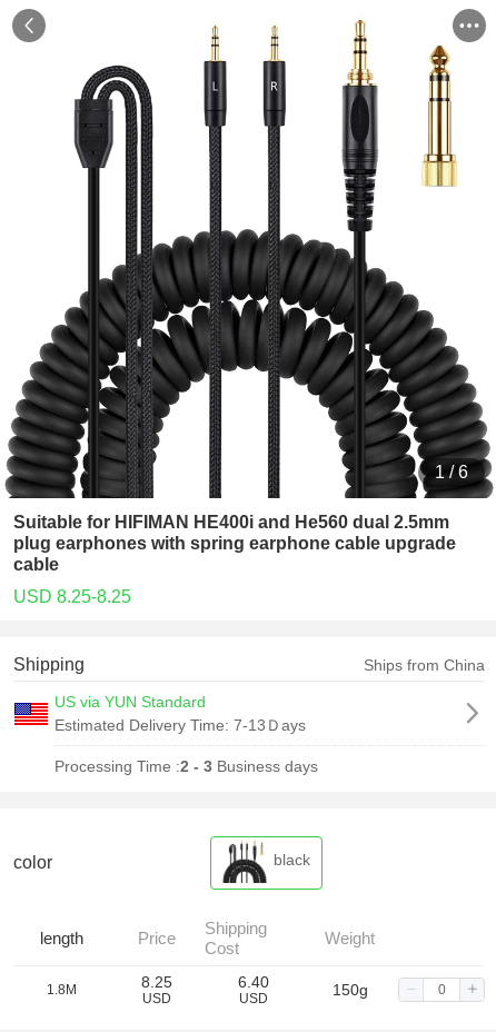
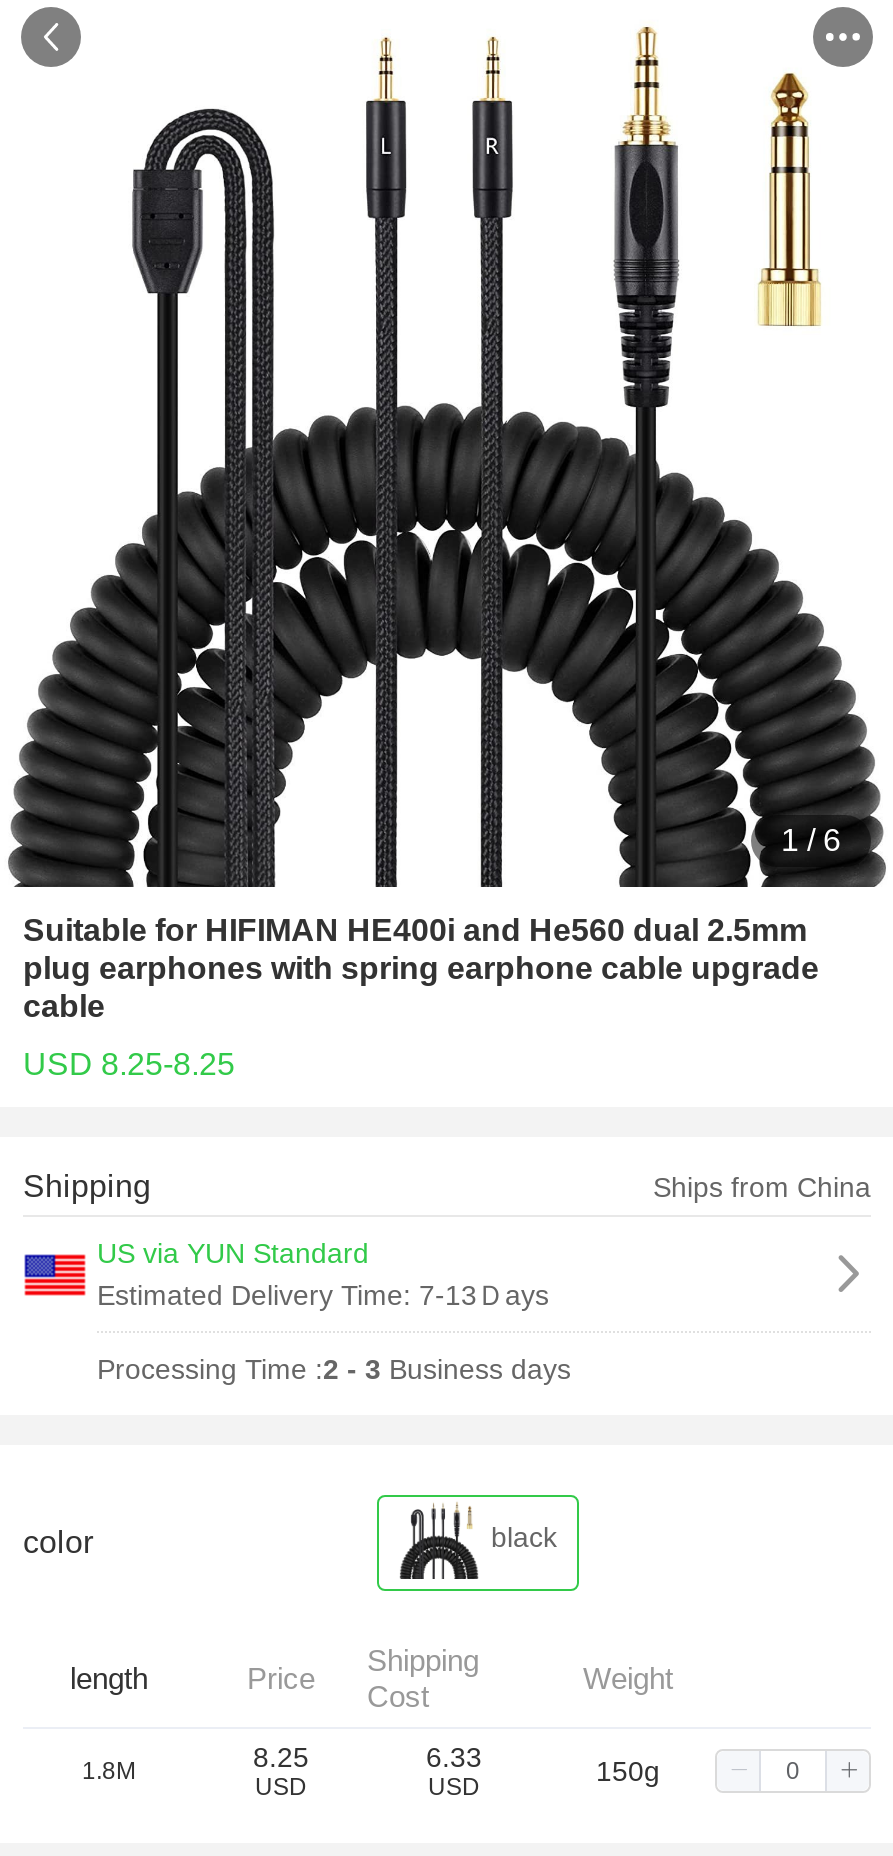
[237,973,269,991] 6.40 -> [426,1741,482,1773] 6.33

